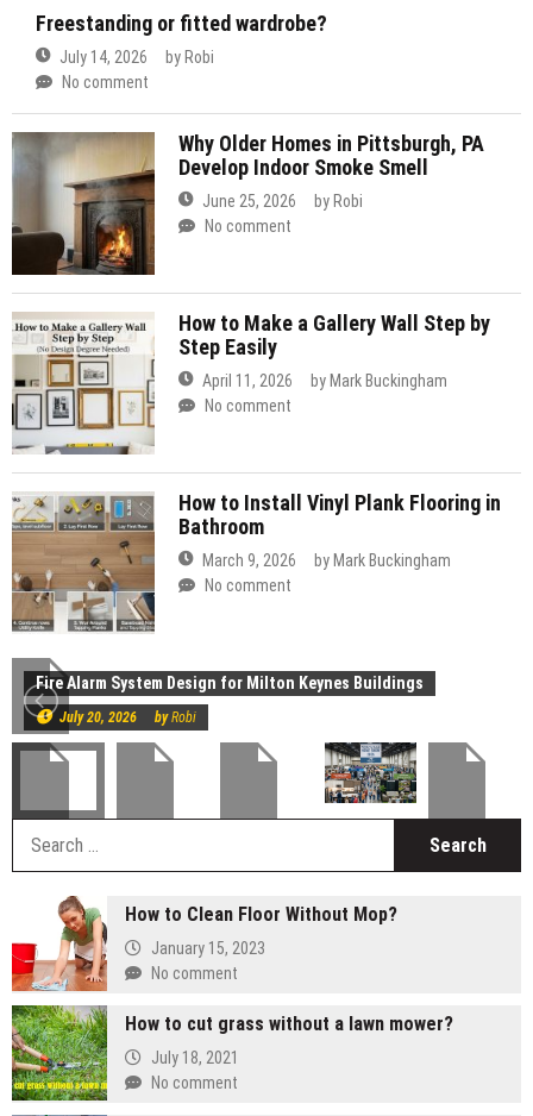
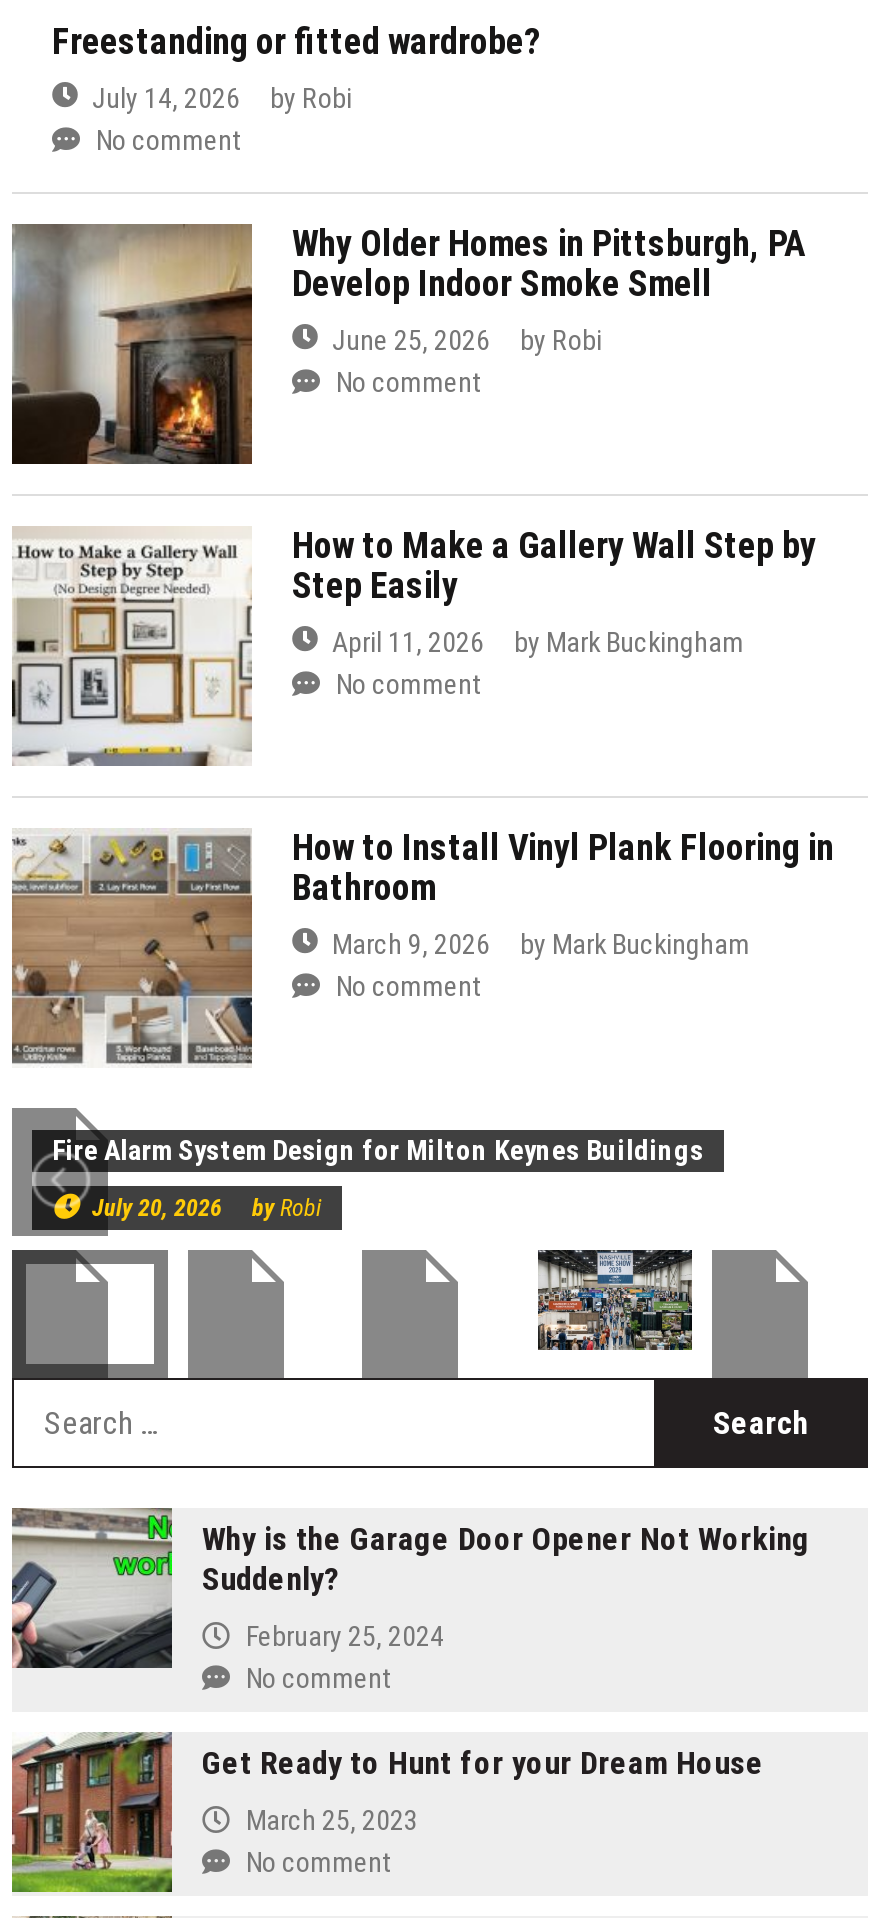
[11,896,397,992] [image] | How to Clean Floor Without Mop? -> [10,1506,810,1708] [image] | Why is the Garage Door Opener Not Working | Suddenly?
[151,938,265,957] January 15, 2023 -> [246,1619,444,1651] February 25, 2024
[11,1004,453,1102] [image] | How to cut grass without a lawn mower? -> [12,1732,764,1894] [image] | Get Ready to Hunt for your Dream House
[151,1048,239,1067] July 18, 2021 -> [246,1803,418,1835] March 25, 2023

